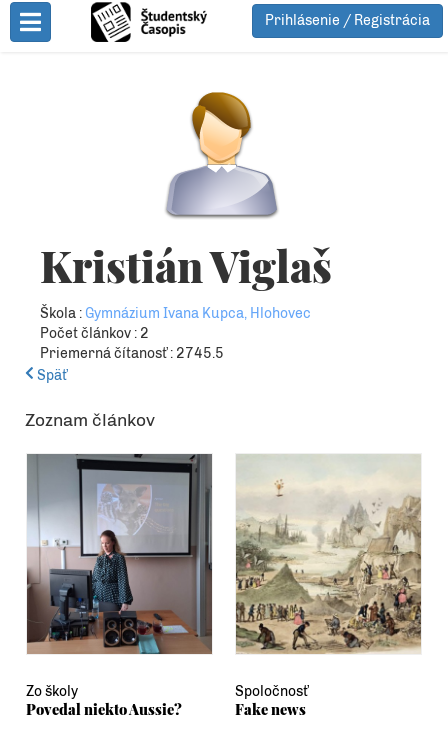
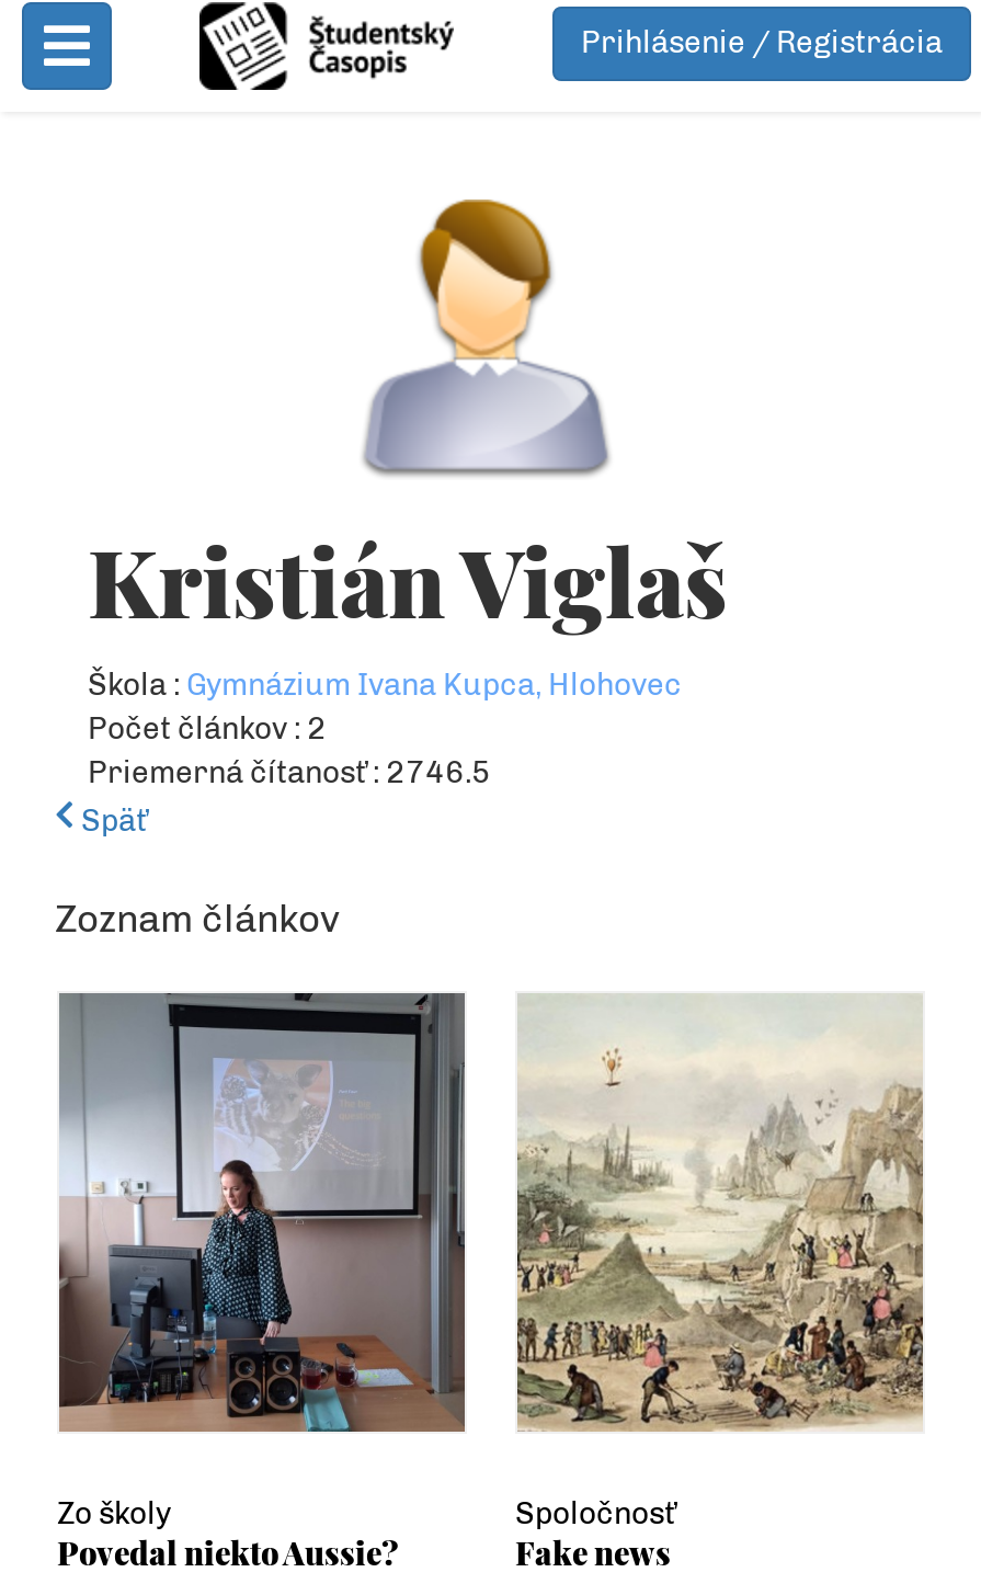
[40,345,224,362] Priemerná čítanosť : 2745.5 -> [88,754,491,791] Priemerná čítanosť : 2746.5

